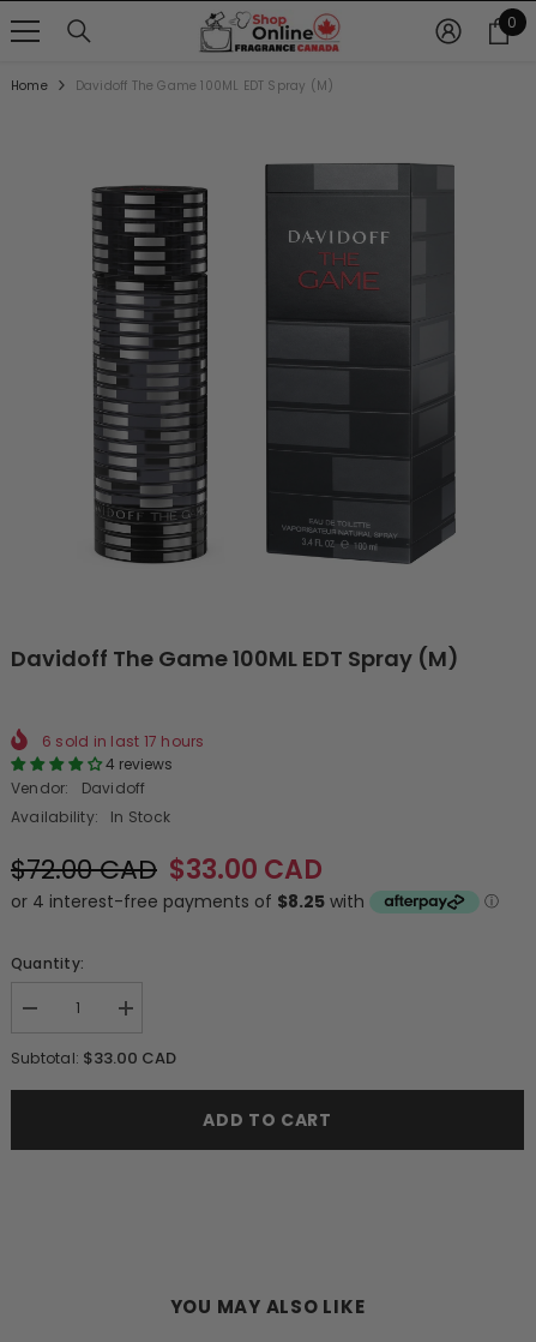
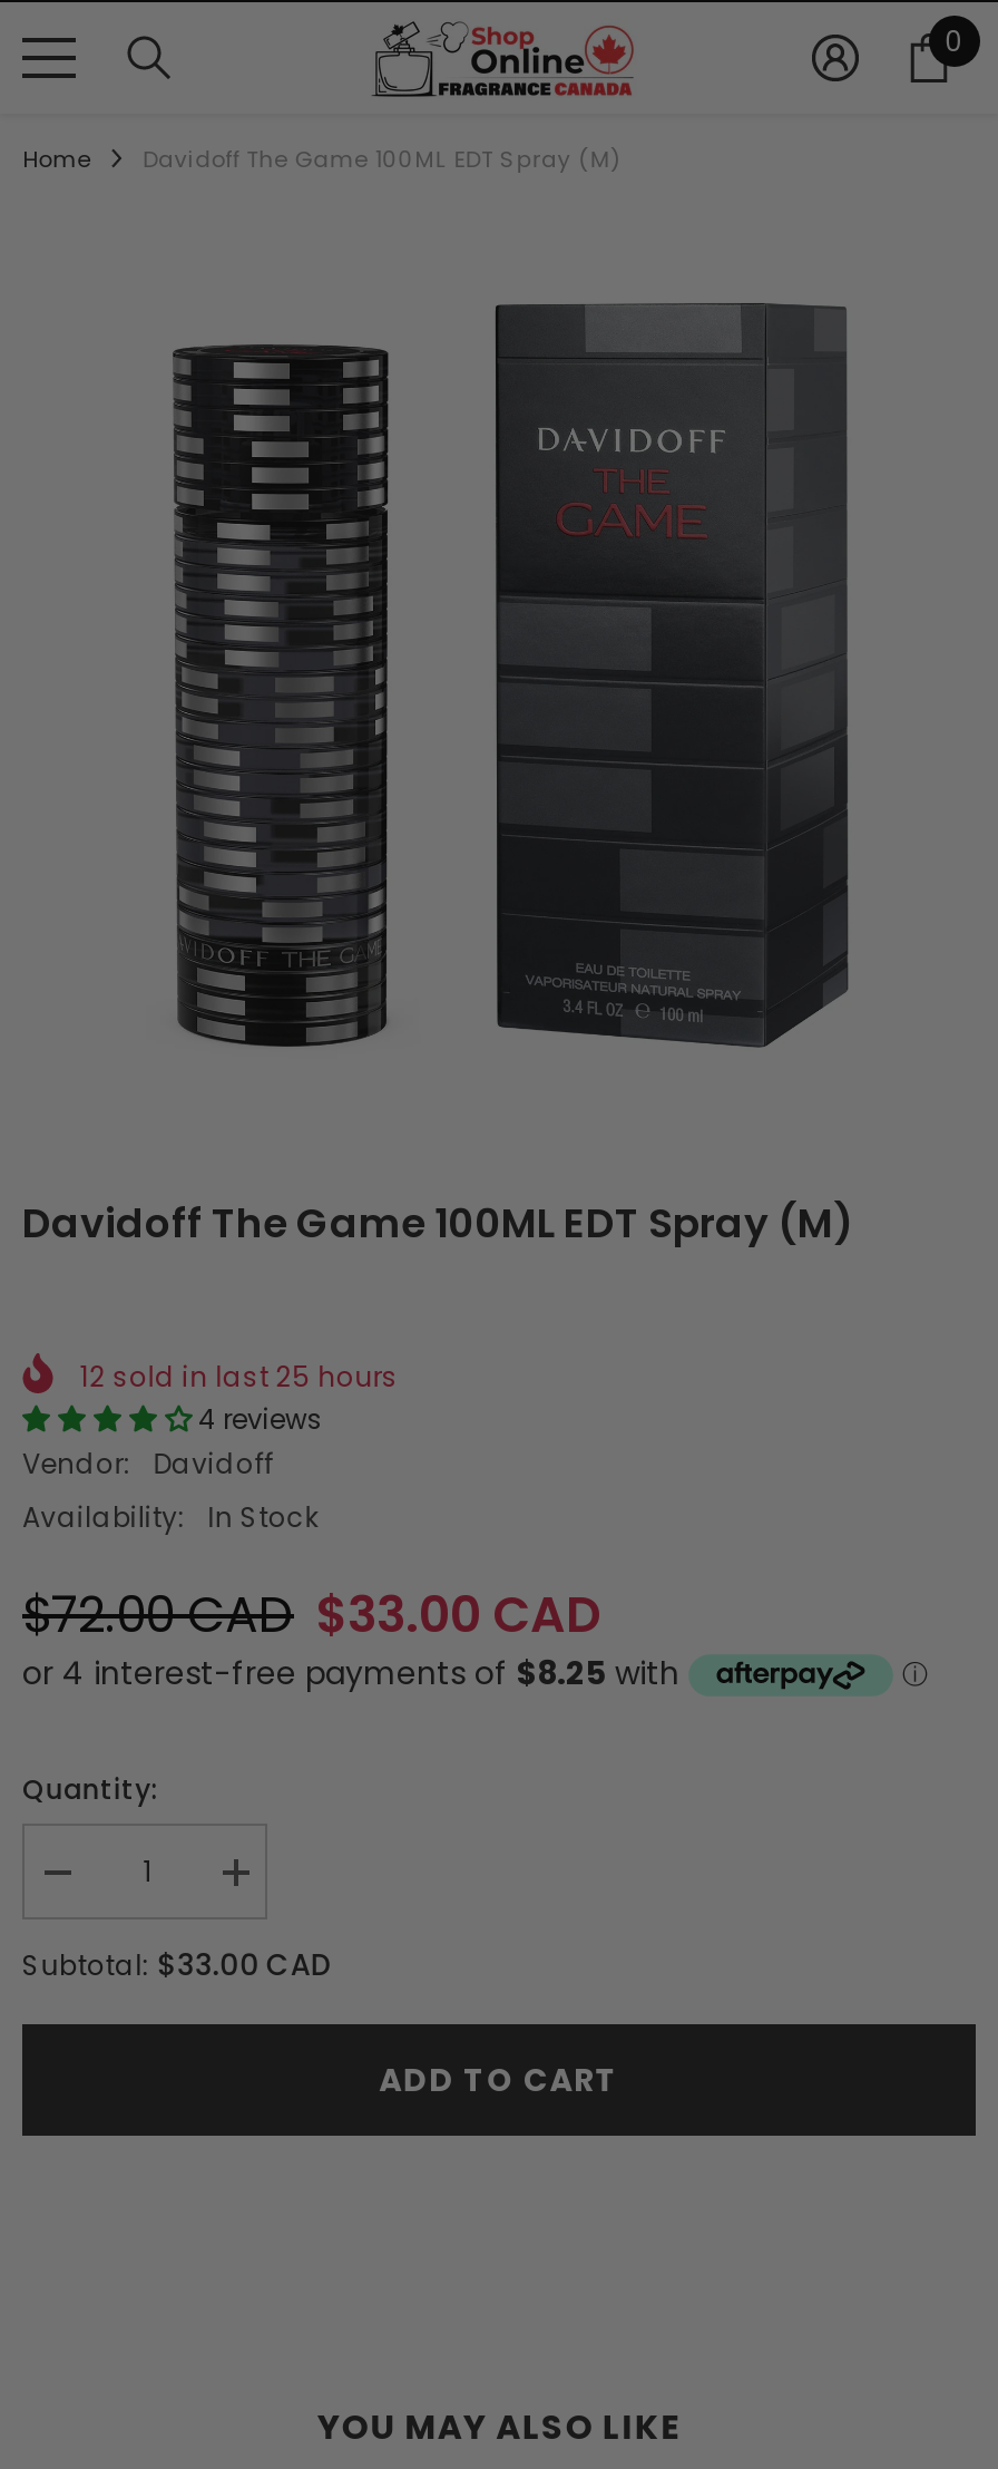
[42,731,205,751] 6 sold in last 17 hours -> [80,1357,398,1395] 12 sold in last 25 hours

